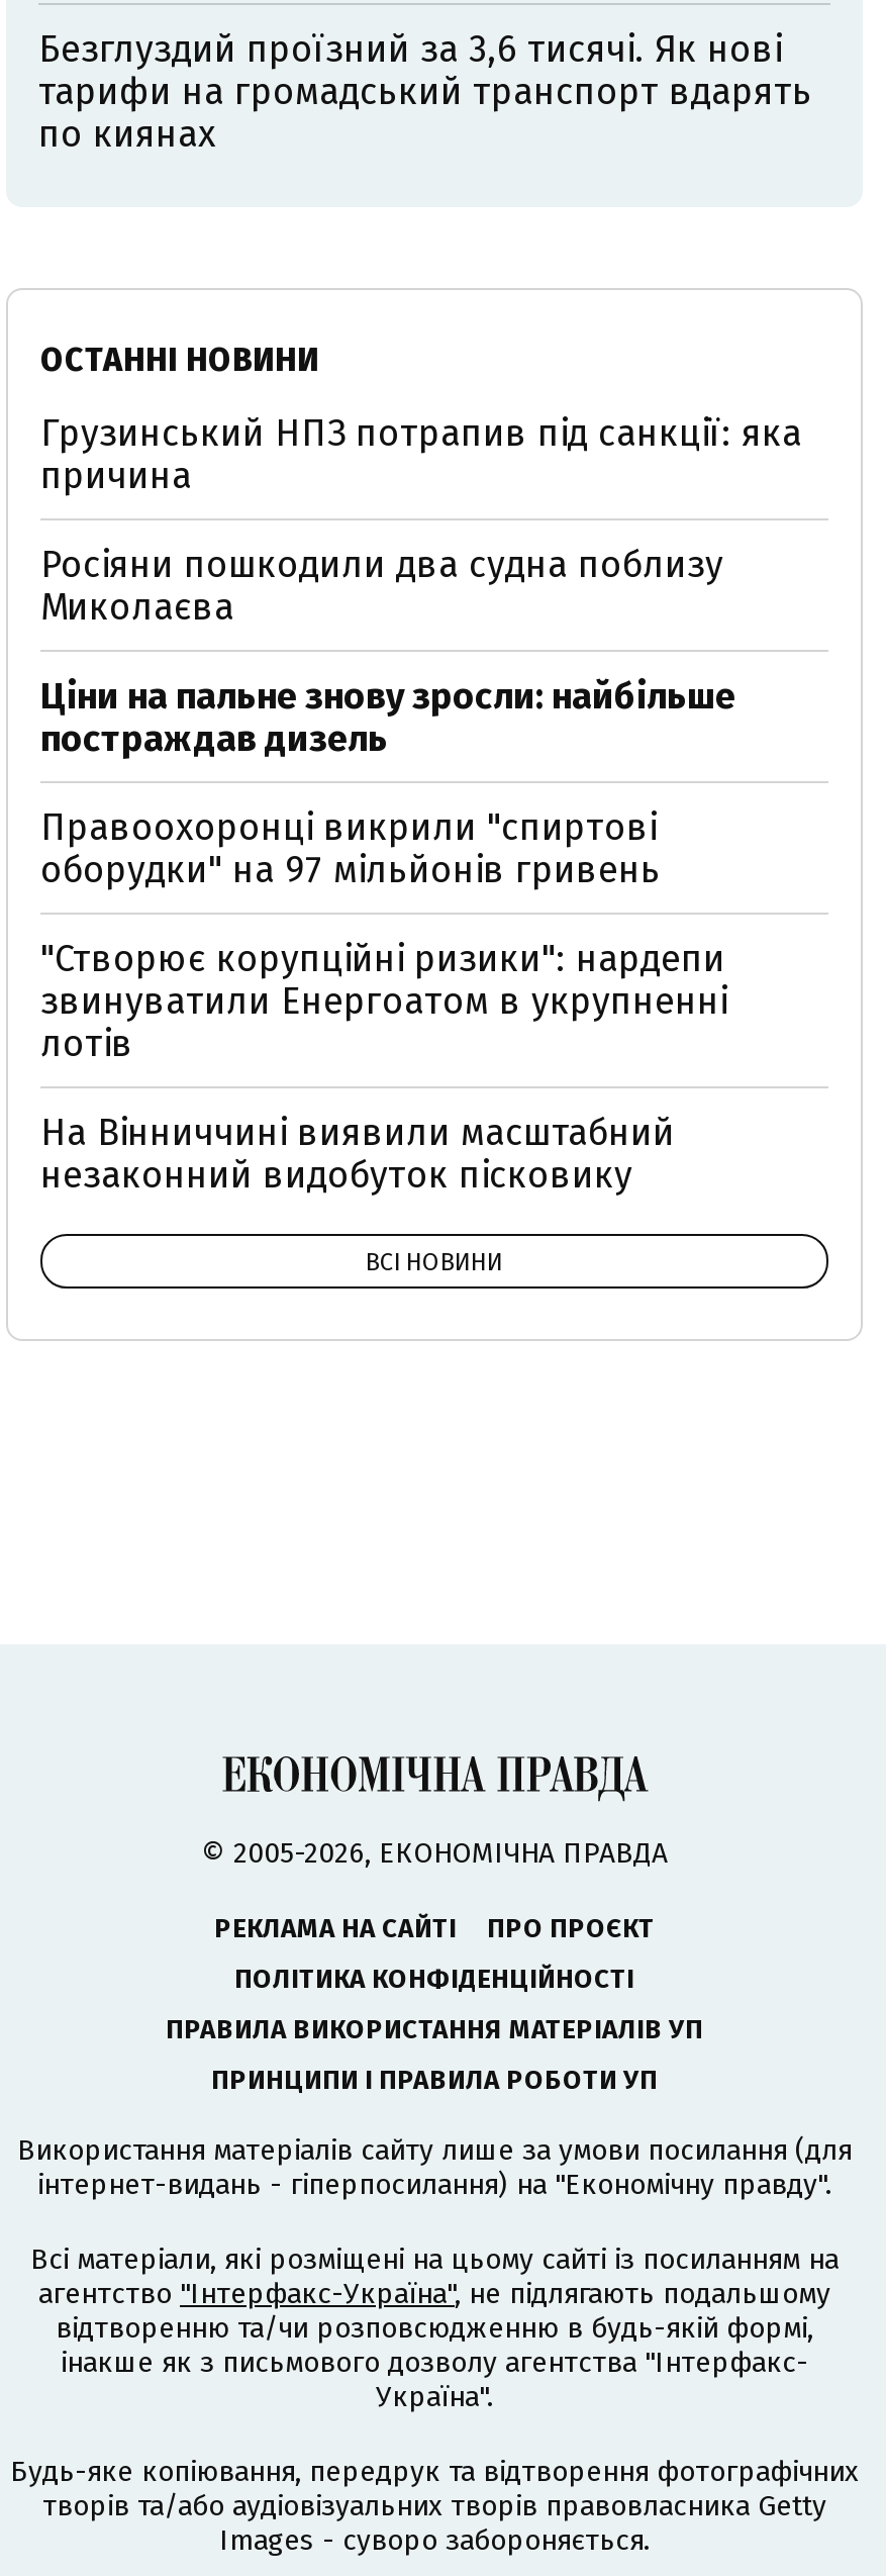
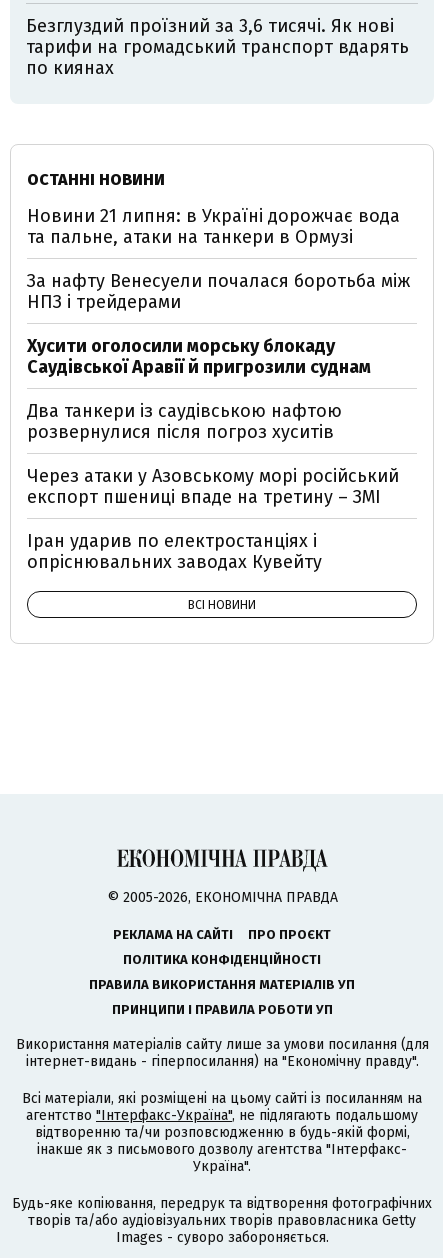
[40,411,802,498] Грузинський НПЗ потрапив під санкції: яка | причина -> [27,205,400,248] Новини 21 липня: в Україні дорожчає вода | та пальне, атаки на танкери в Ормузі
[40,543,723,630] Росіяни пошкодили два судна поблизу | Миколаєва -> [27,270,410,313] За нафту Венесуели почалася боротьба між | НПЗ і трейдерами
[40,674,735,761] Ціни на пальне знову зросли: найбільше | постраждав дизель -> [27,335,371,378] Хусити оголосили морську блокаду | Саудівської Аравії й пригрозили суднам
[40,805,661,892] Правоохоронці викрили "спиртові | оборудки" на 97 мільйонів гривень -> [27,400,342,443] Два танкери із саудівською нафтою | розвернулися після погроз хуситів
[40,937,727,1066] "Створює корупційні ризики": нардепи | звинуватили Енергоатом в укрупненні | лотів -> [27,465,399,508] Через атаки у Азовському морі російський | експорт пшениці впаде на третину – ЗМІ
[40,1111,675,1198] На Вінниччині виявили масштабний | незаконний видобуток пісковику -> [27,530,322,573] Іран ударив по електростанціях і | опріснювальних заводах Кувейту

